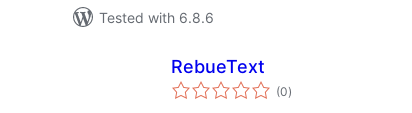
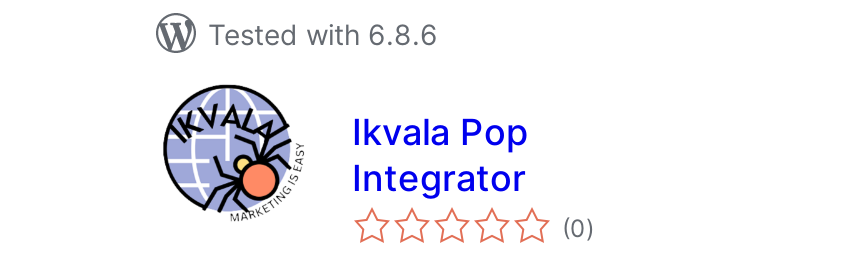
none -> [160,83,306,223] [image]
[171,56,265,77] RebueText -> [352,111,528,199] Ikvala Pop | Integrator

